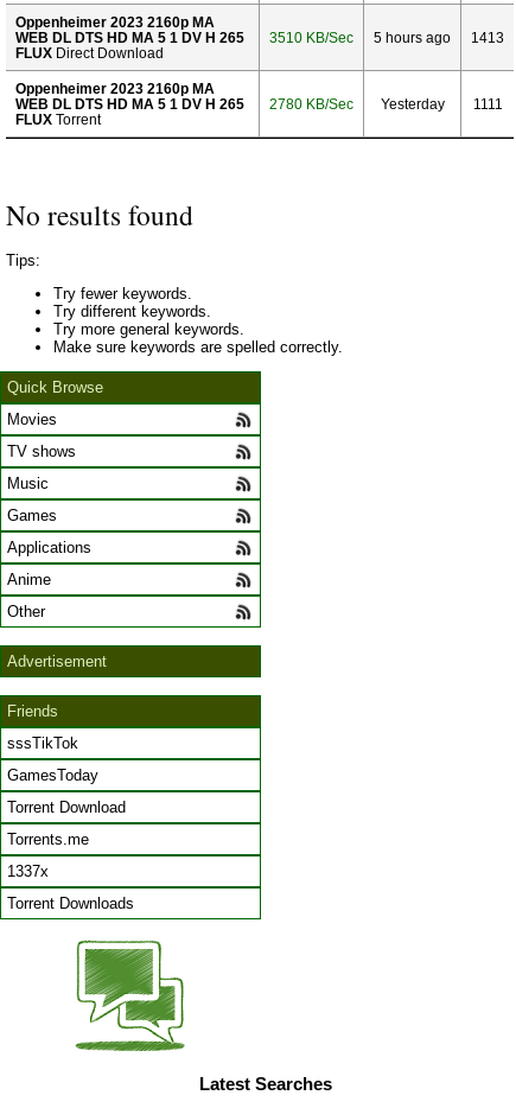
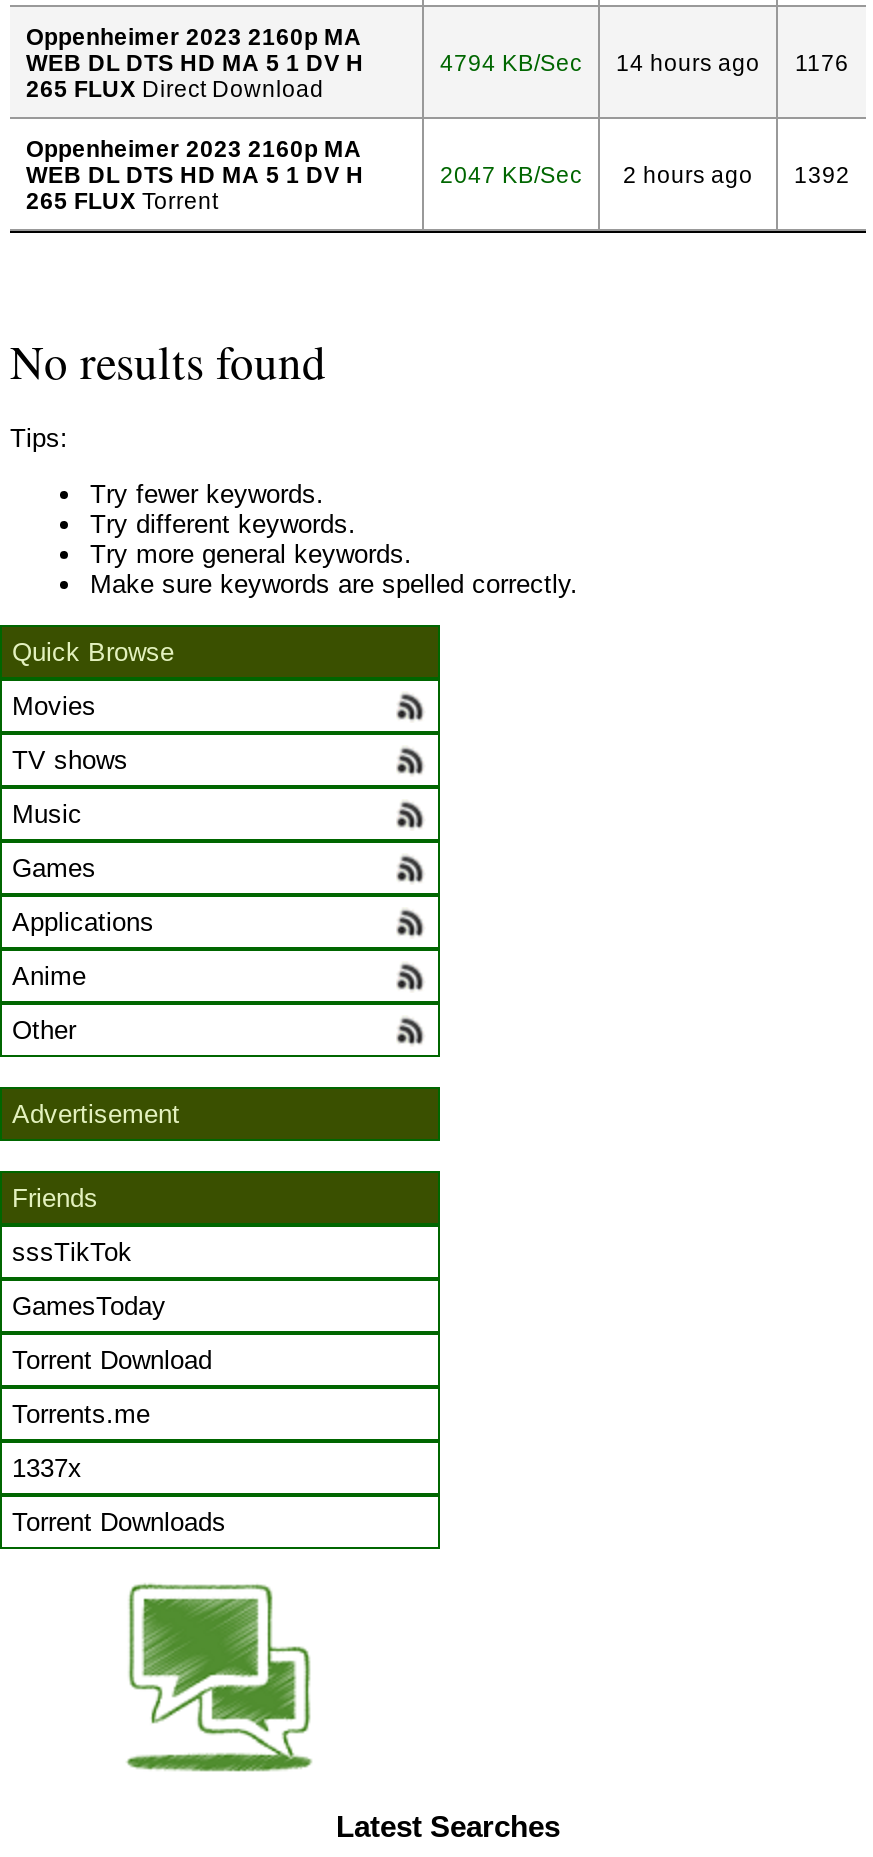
[269,30,504,45] 3510 KB/Sec | 5 hours ago | 1413 -> [440,49,849,75] 4794 KB/Sec | 14 hours ago | 1176
[269,96,502,112] 2780 KB/Sec | Yesterday | 1111 -> [440,161,850,187] 2047 KB/Sec | 2 hours ago | 1392

